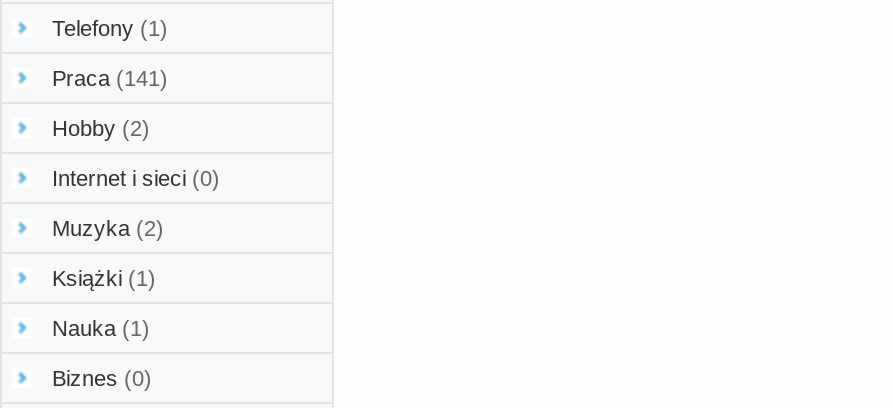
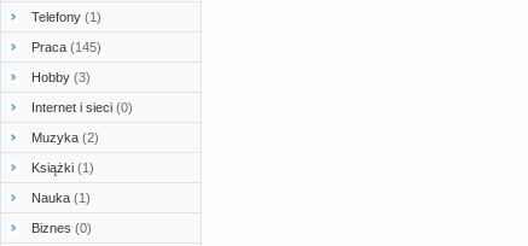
[52,66,168,90] Praca (141) -> [31,40,101,54] Praca (145)
[52,116,150,140] Hobby (2) -> [31,70,91,84] Hobby (3)

